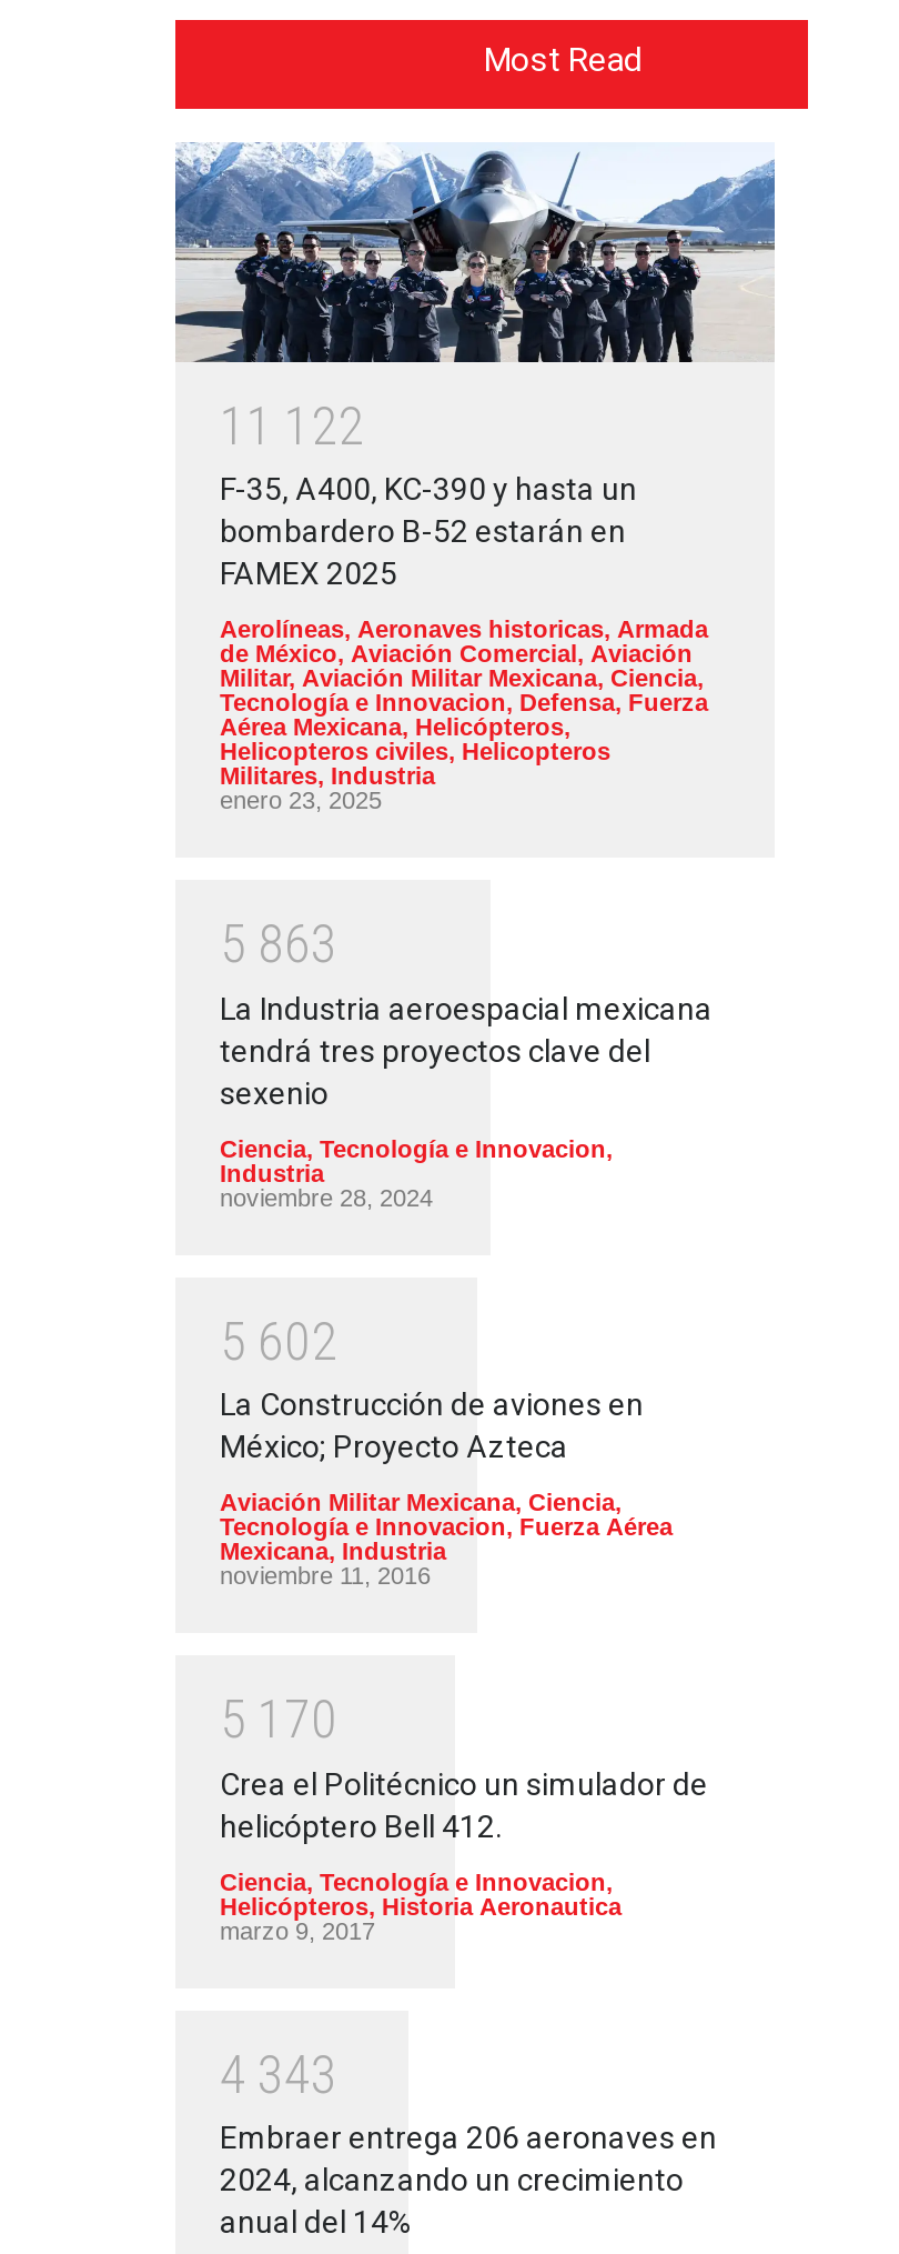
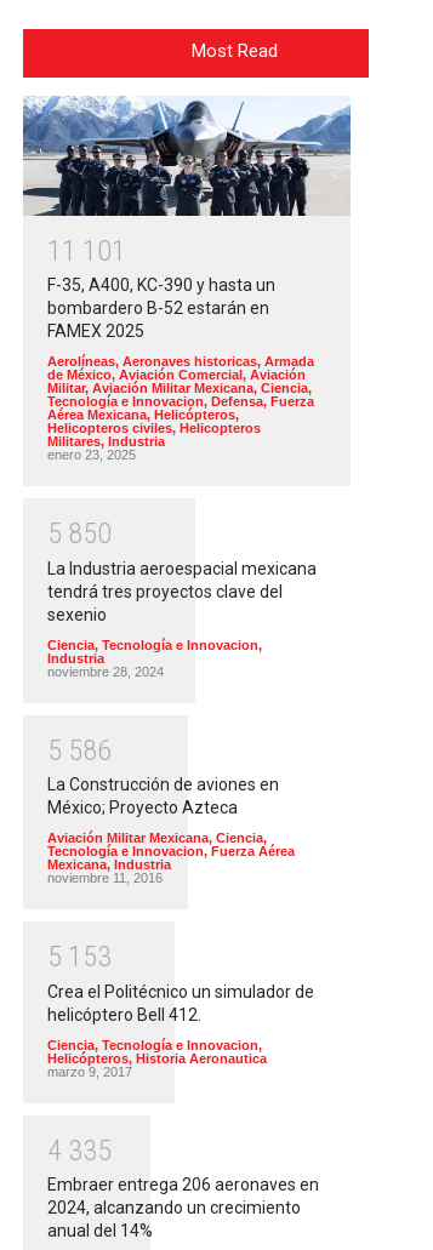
[220,395,364,457] 1 1 1 22 -> [47,234,126,268] 1 1 1 01
[220,914,337,976] 5 863 -> [47,517,112,551] 5 850
[220,1310,337,1373] 5 602 -> [47,733,112,767] 5 586
[220,1689,337,1751] 5 1 70 -> [47,940,112,974] 5 1 53
[220,2044,337,2106] 4 343 -> [47,1133,112,1167] 4 335

